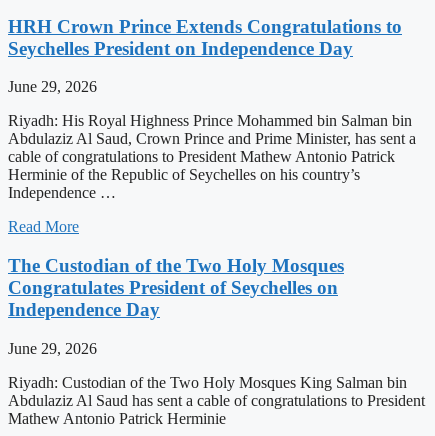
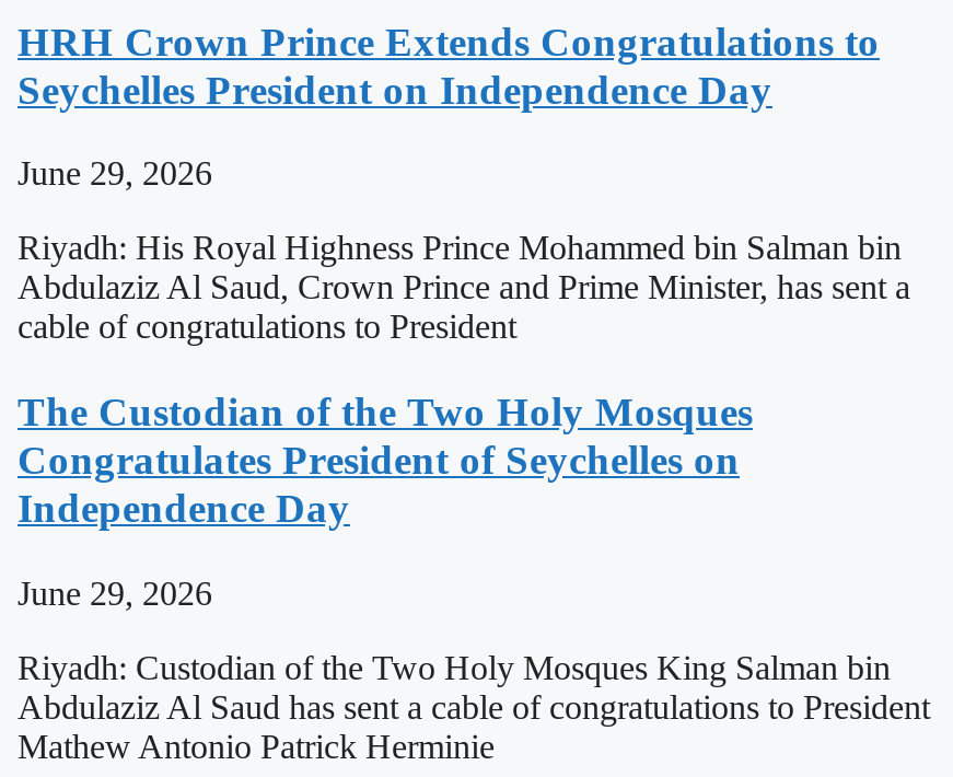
[8,148,395,235] cable of congratulations to President Mathew Antonio Patrick | Herminie of the Republic of Seychelles on his country’s | Independence … | Read More -> [18,308,516,346] cable of congratulations to President

